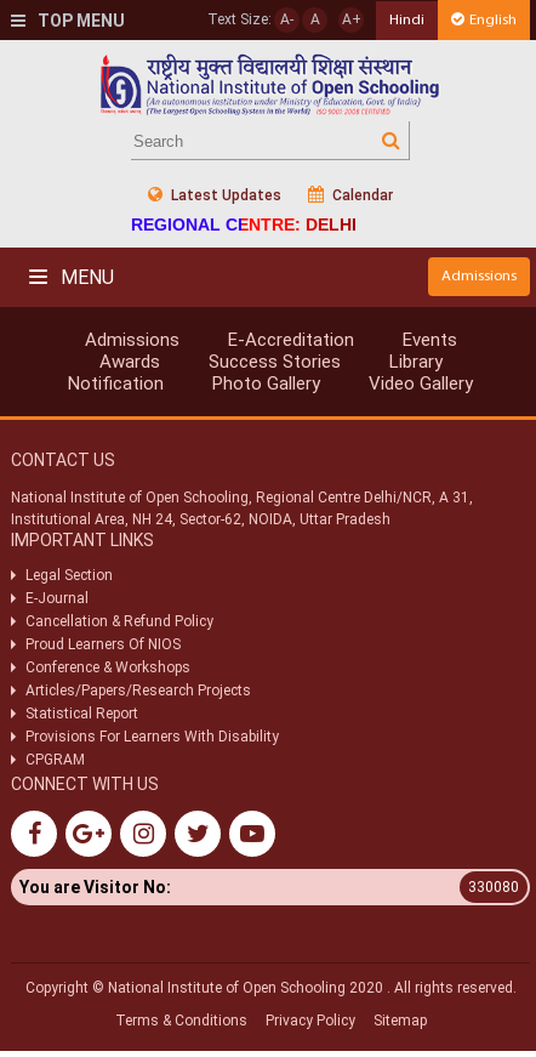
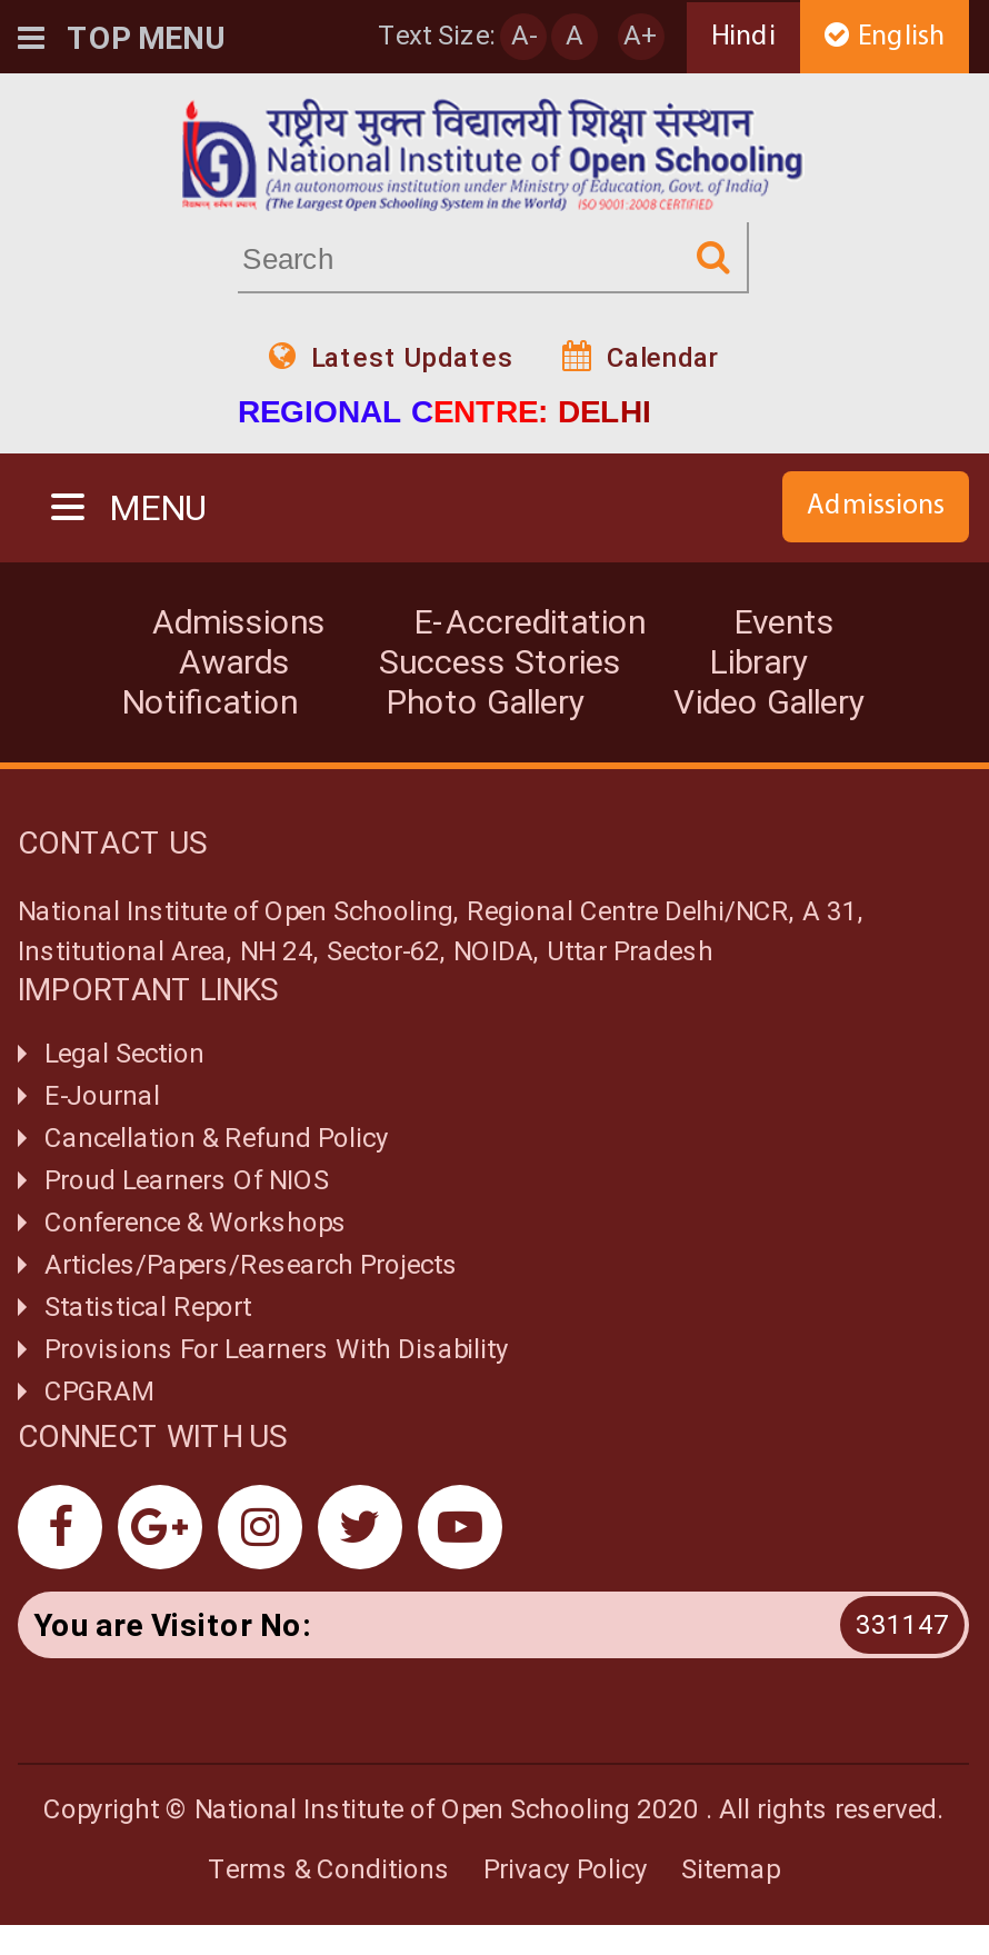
[468,879,519,896] 330080 -> [856,1609,949,1640] 331147

